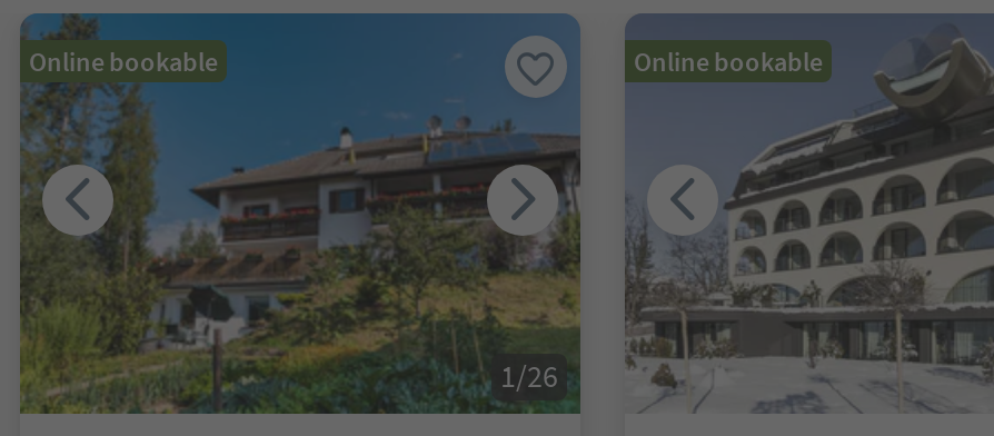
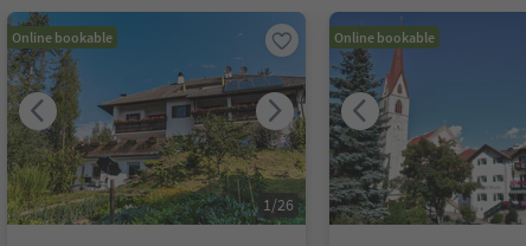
[625,13,987,414] [image] -> [328,13,522,226] [image]

